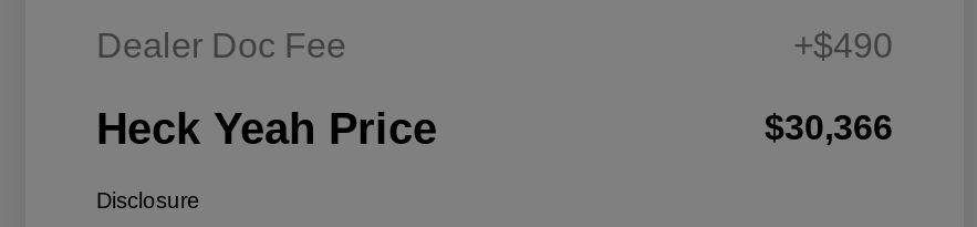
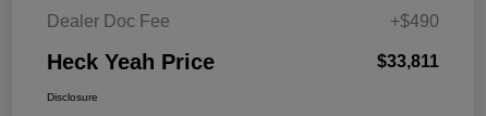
[765,108,893,146] $30,366 -> [377,52,439,70] $33,811

